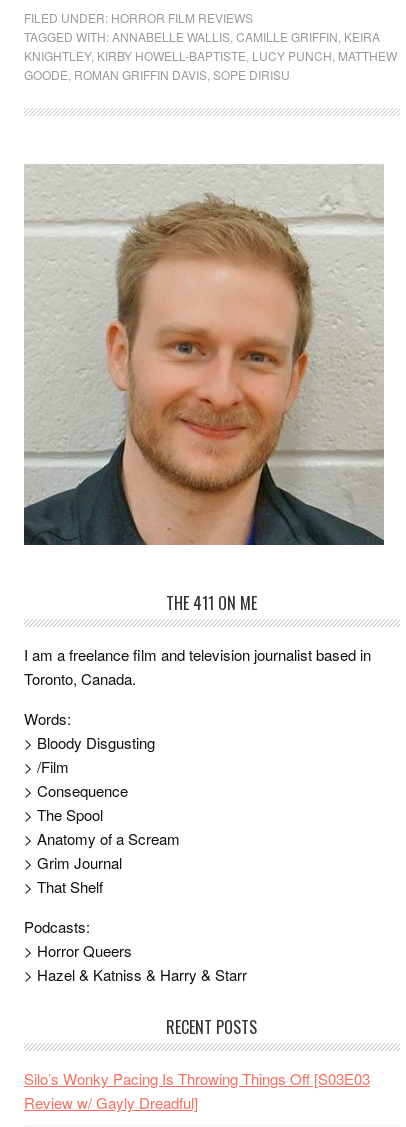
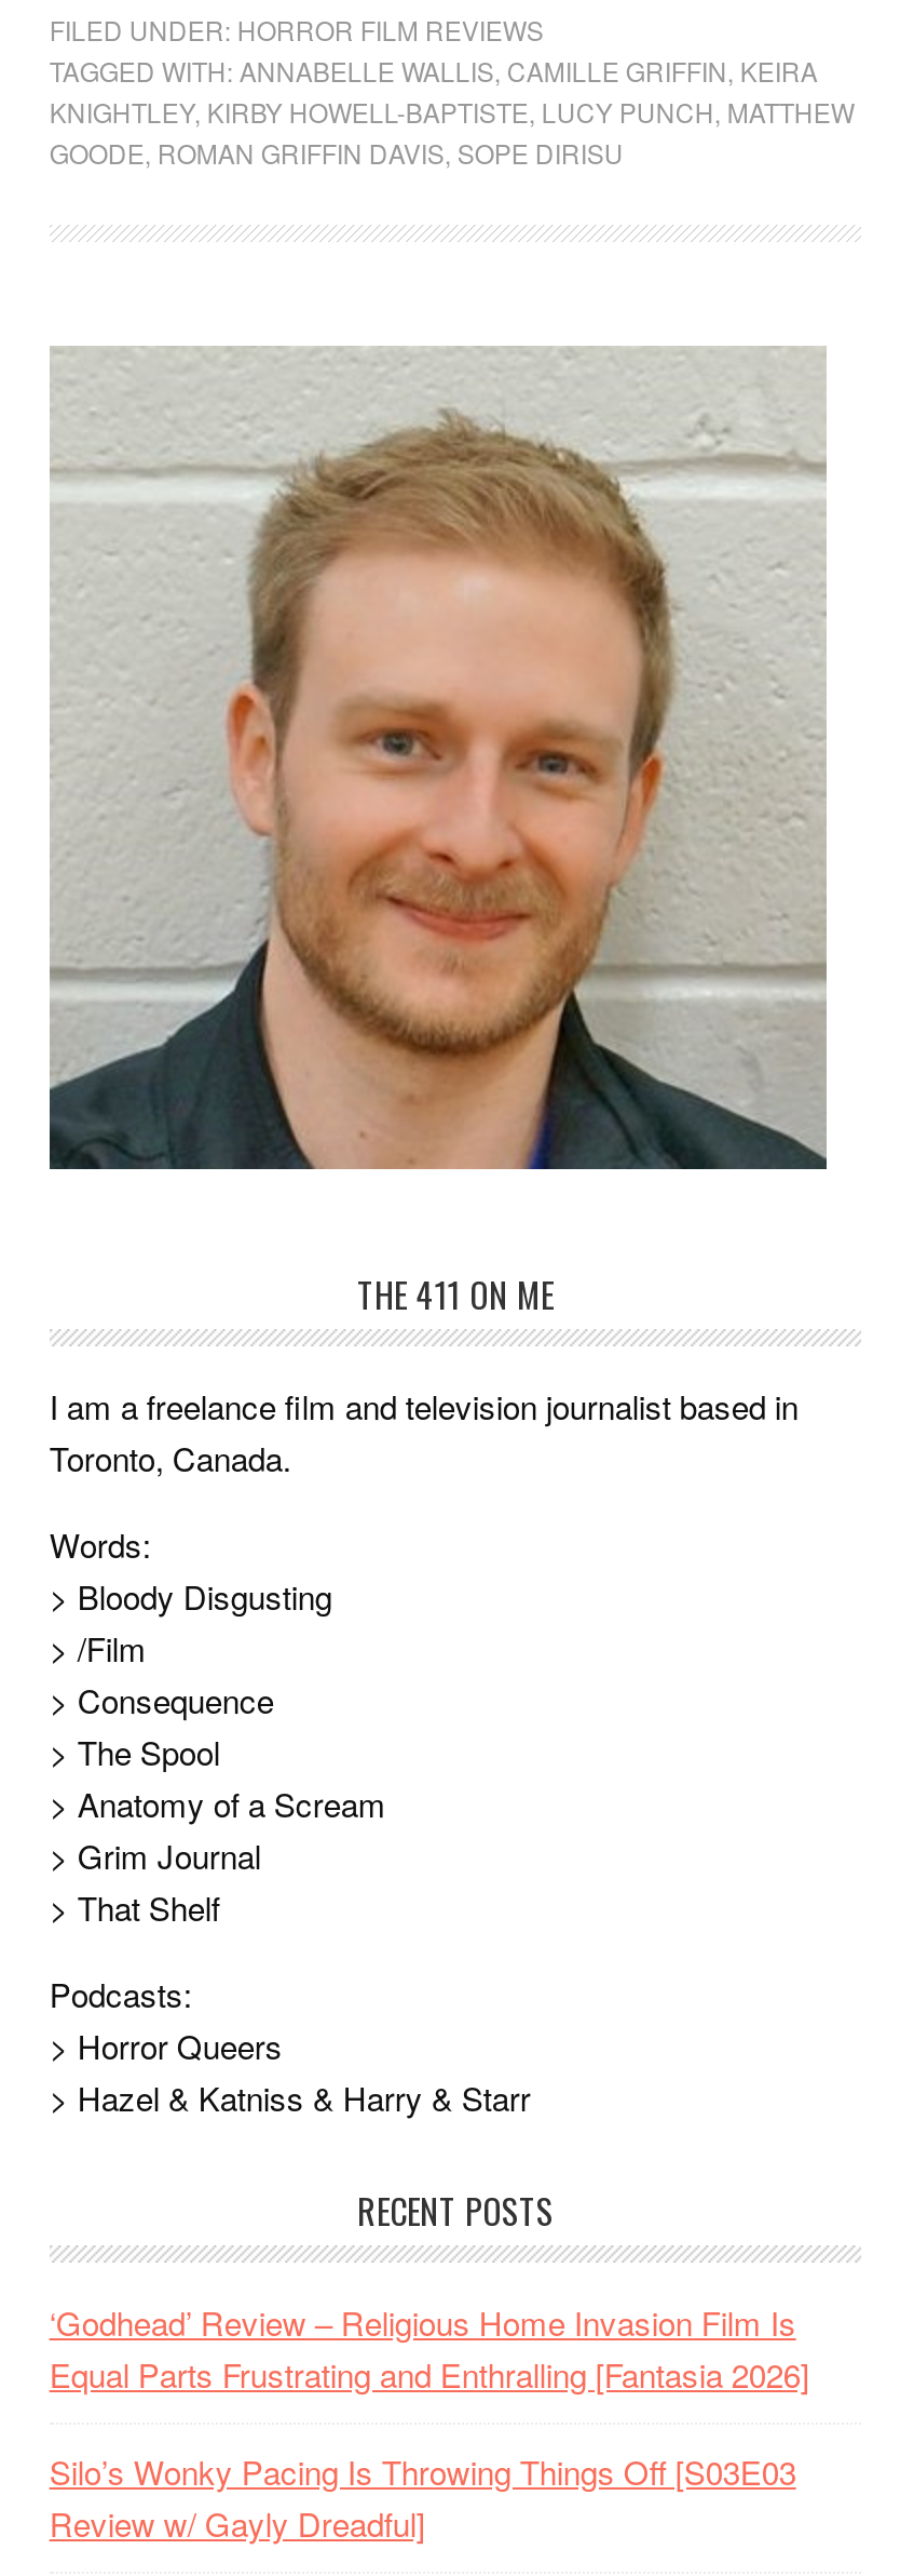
none -> [49,2299,809,2397] ‘Godhead’ Review – Religious Home Invasion Film Is | Equal Parts Frustrating and Enthralling [Fantasia 2026]

